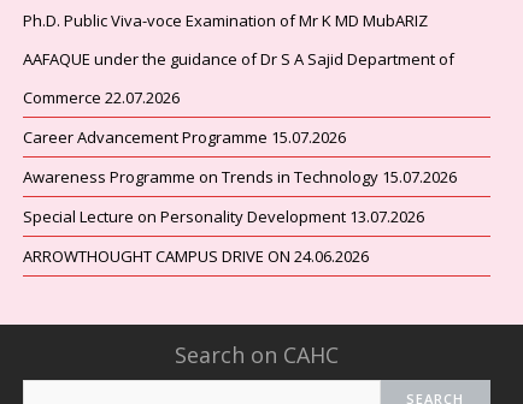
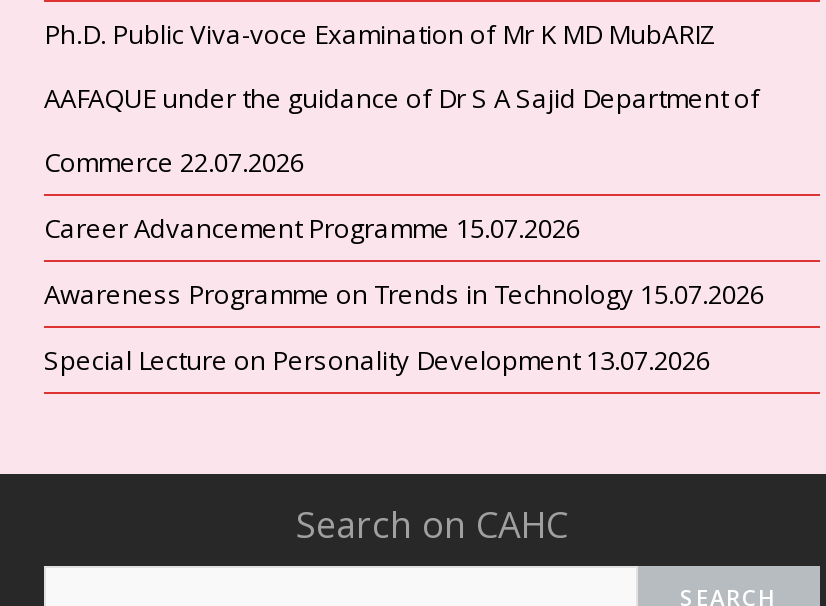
[23,245,369,266] ARROWTHOUGHT CAMPUS DRIVE ON 24.06.2026 -> none

